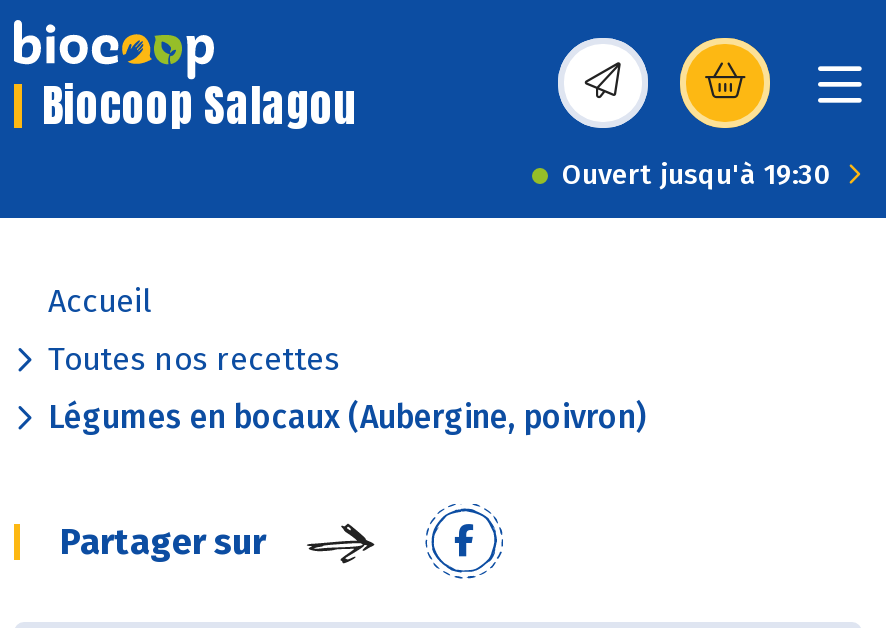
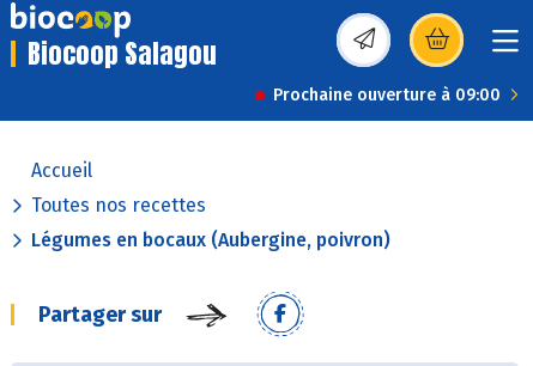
[562,158,832,192] Ouvert jusqu'à 19:30 -> [273,85,501,105] Prochaine ouverture à 09:00

